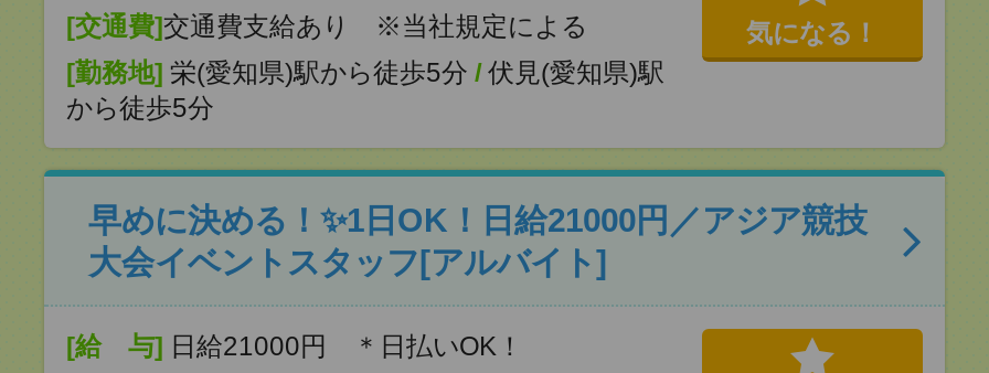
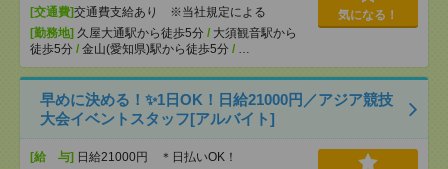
[66,57,664,124] [勤務地]栄(愛知県)駅から徒歩5分/伏見(愛知県)駅 | から徒歩5分 -> [30,26,297,56] [勤務地]久屋大通駅から徒歩5分/大須観音駅から | 徒歩5分/金山(愛知県)駅から徒歩5分/ …

